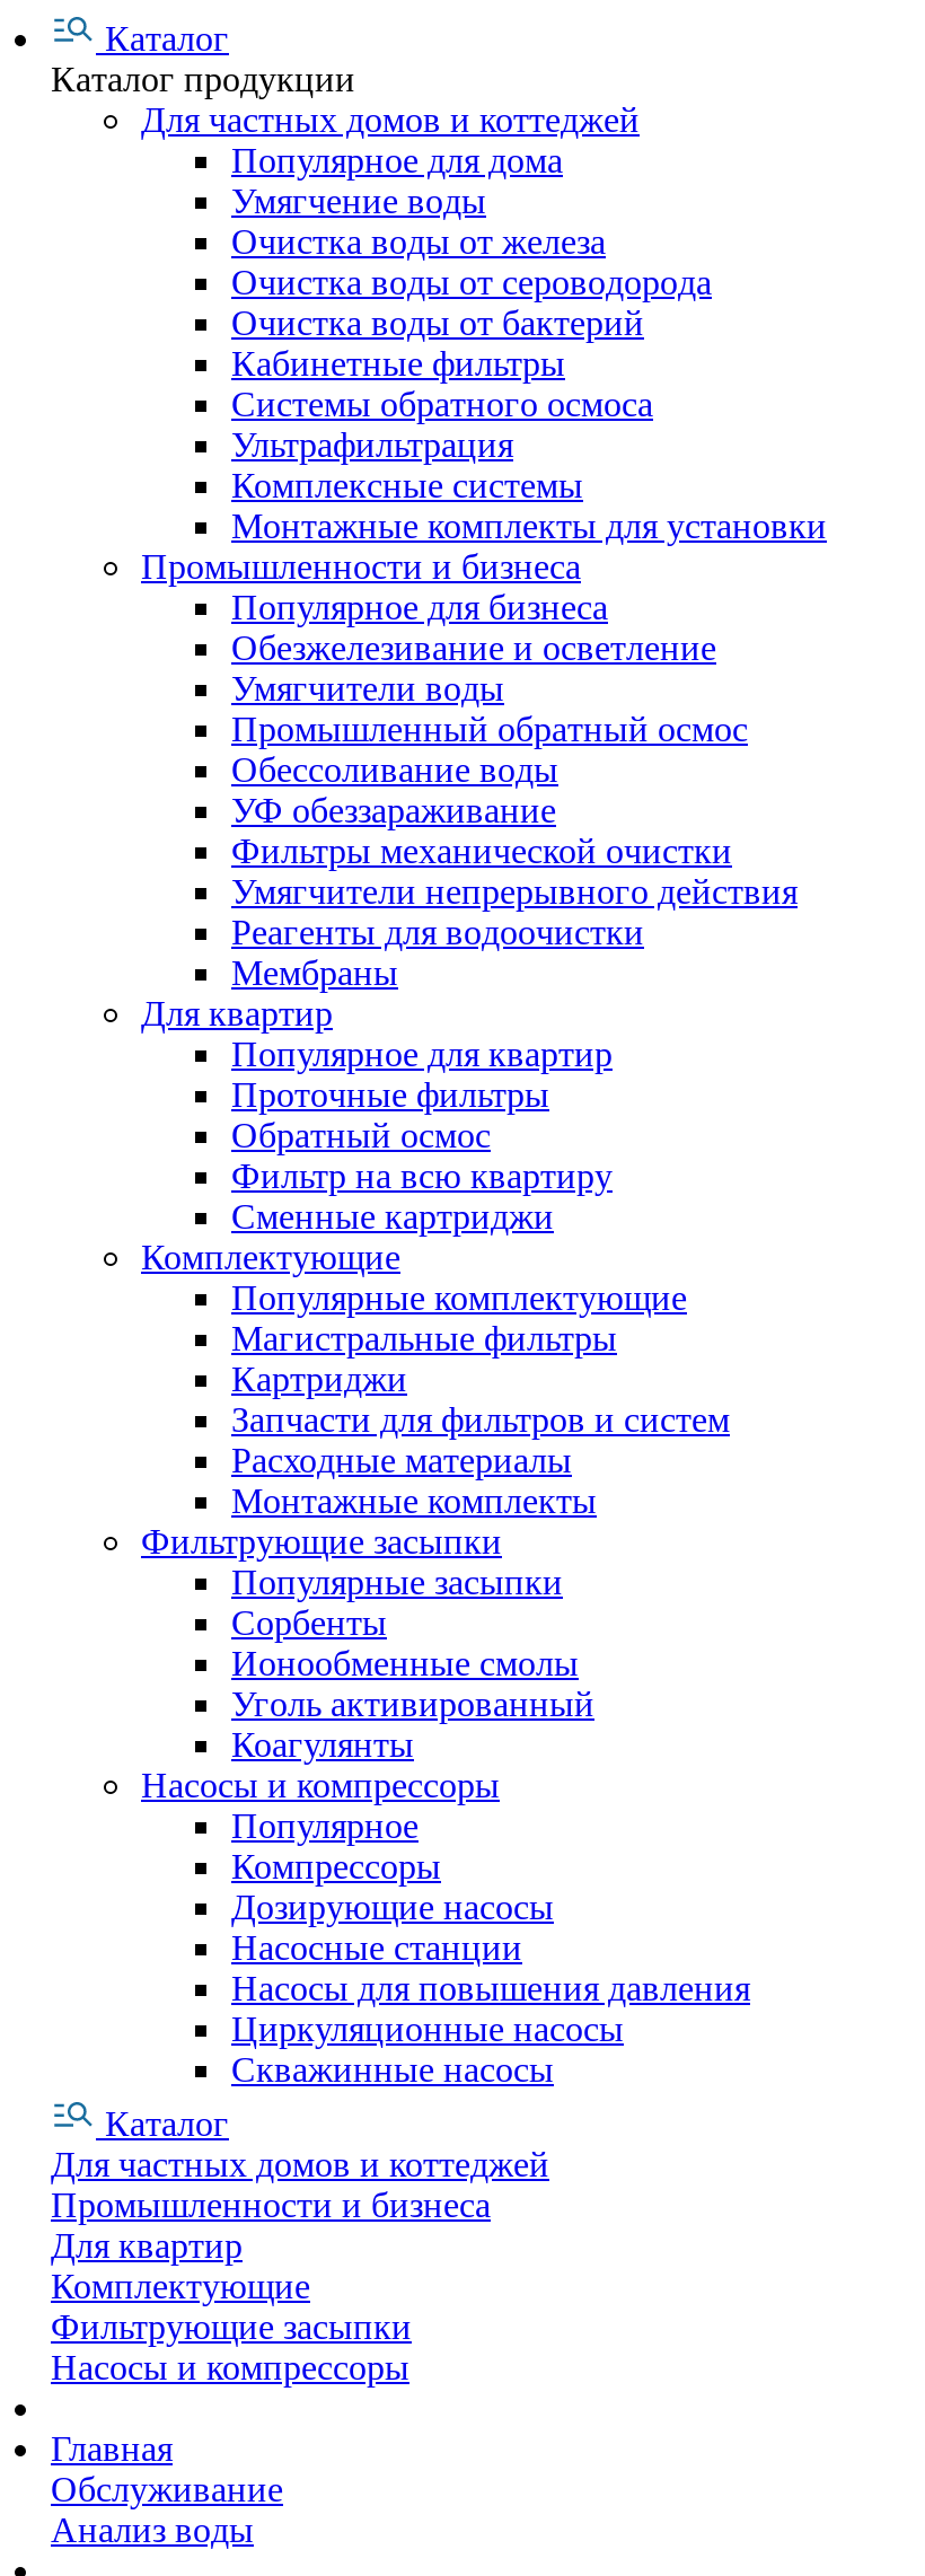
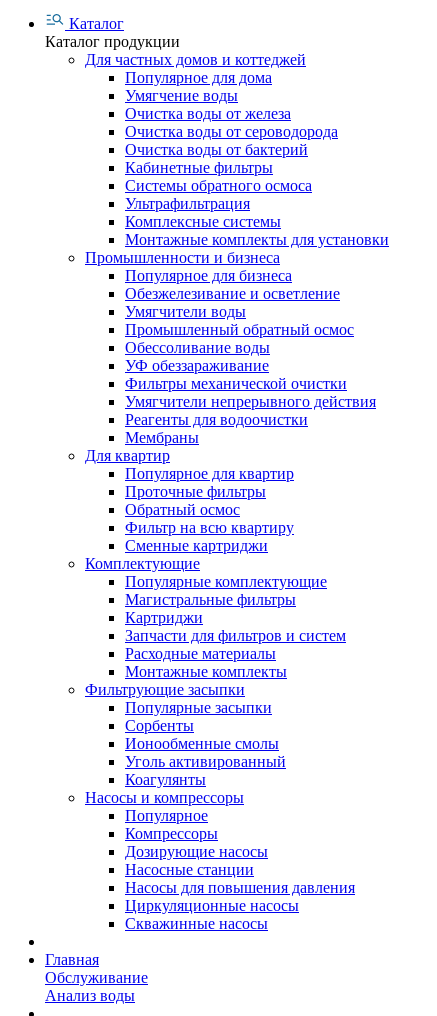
[51,2104,549,2386] Каталог | Для частных домов и коттеджей | Промышленности и бизнеса | Для квартир | Комплектующие | Фильтрующие засыпки | Насосы и компрессоры -> none

